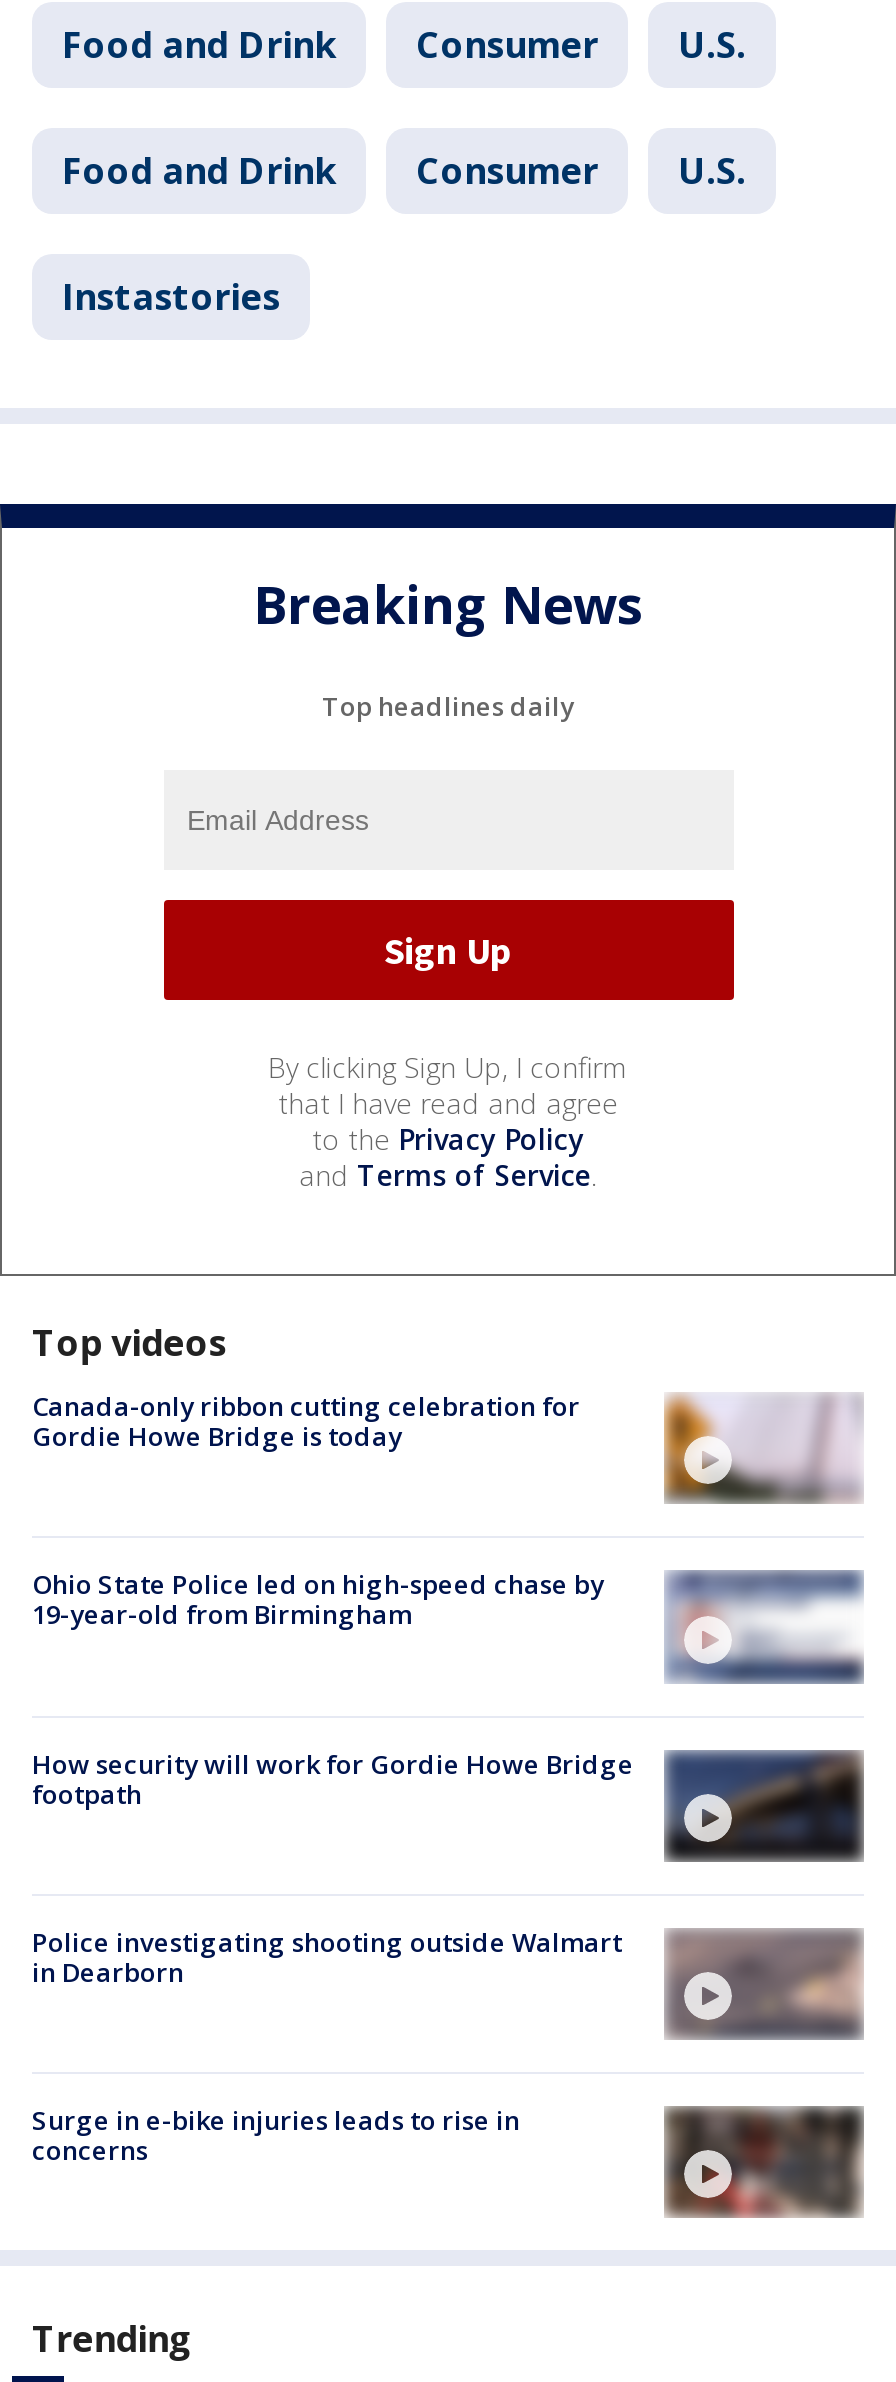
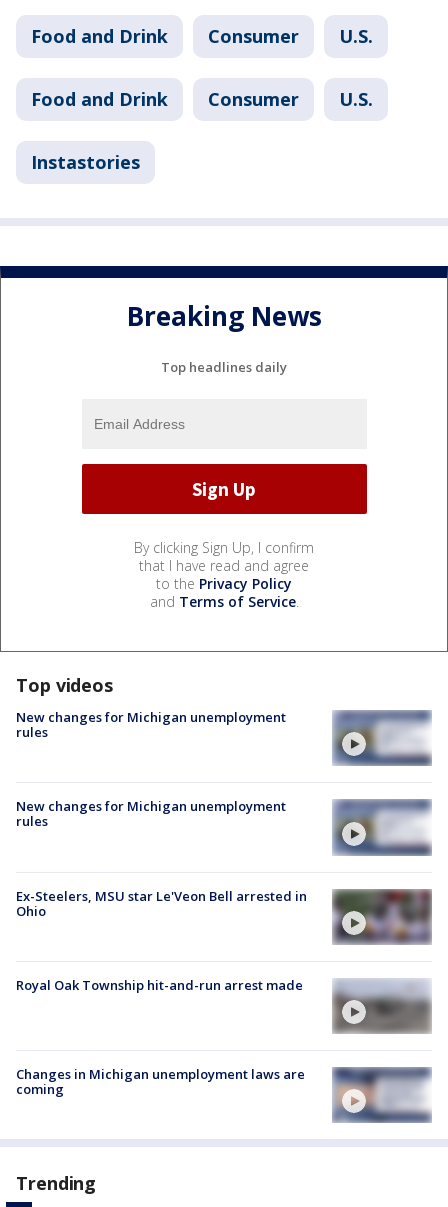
[32,1388,580,1454] Canada-only ribbon cutting celebration for | Gordie Howe Bridge is today -> [16,708,286,741] New changes for Michigan unemployment | rules
[664,1394,860,1504] [image] -> [332,710,431,766] [image]
[32,1567,604,1633] Ohio State Police led on high-speed chase by | 19-year-old from Birmingham -> [16,797,286,830] New changes for Michigan unemployment | rules
[670,1596,820,1664] [image] -> [334,813,411,845] [image]
[32,1745,862,1860] [image] | How security will work for Gordie Howe Bridge | footpath -> [16,886,430,945] [image] | Ex-Steelers, MSU star Le'Veon Bell arrested in | Ohio
[32,1924,864,2038] [image] | Police investigating shooting outside Walmart | in Dearborn -> [16,976,431,1032] [image] | Royal Oak Township hit-and-run arrest made
[32,2102,520,2168] Surge in e-bike injuries leads to rise in | concerns -> [16,1065,305,1098] Changes in Michigan unemployment laws are | coming
[664,2108,864,2218] [image] -> [332,1067,431,1123] [image]

